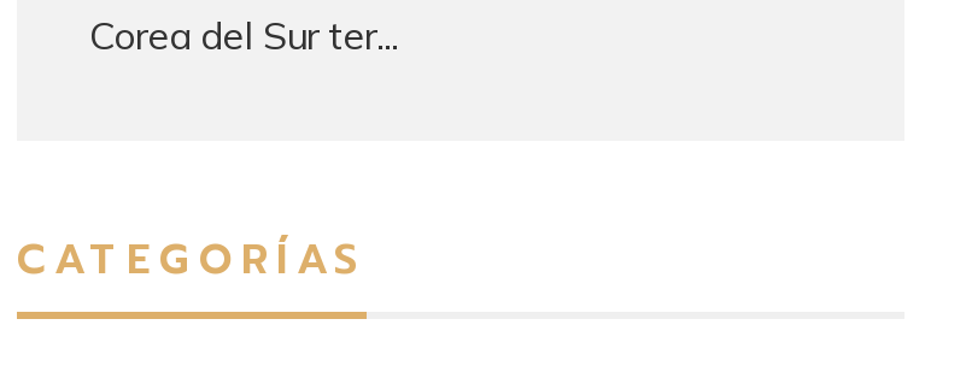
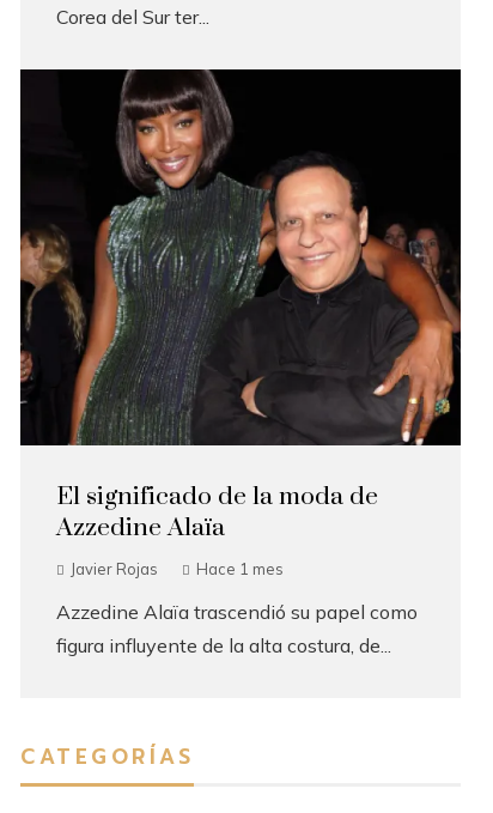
none -> [19,68,462,657] [image] | El significado de la moda de | Azzedine Alaïa | Javier Rojas | Hace 1 mes | Azzedine Alaïa trascendió su papel como | figura influyente de la alta costura, de...

